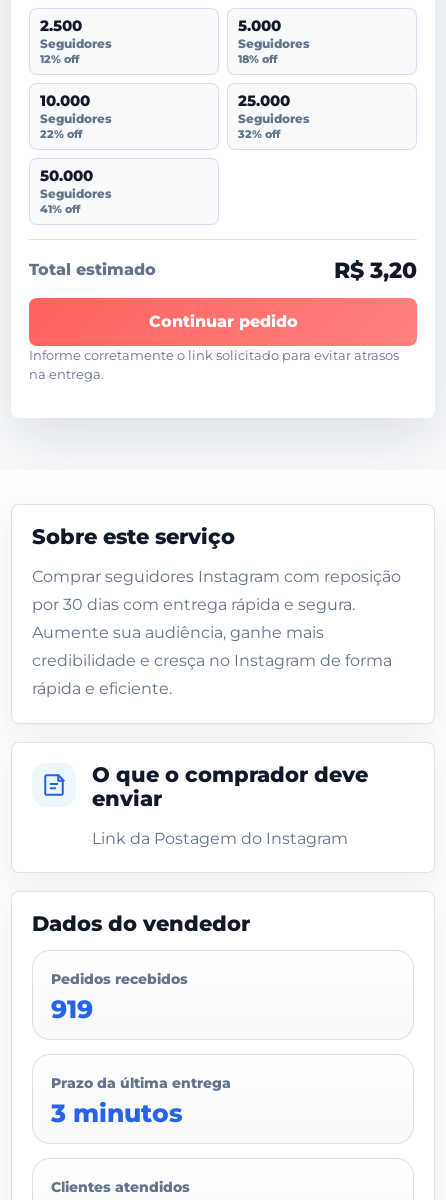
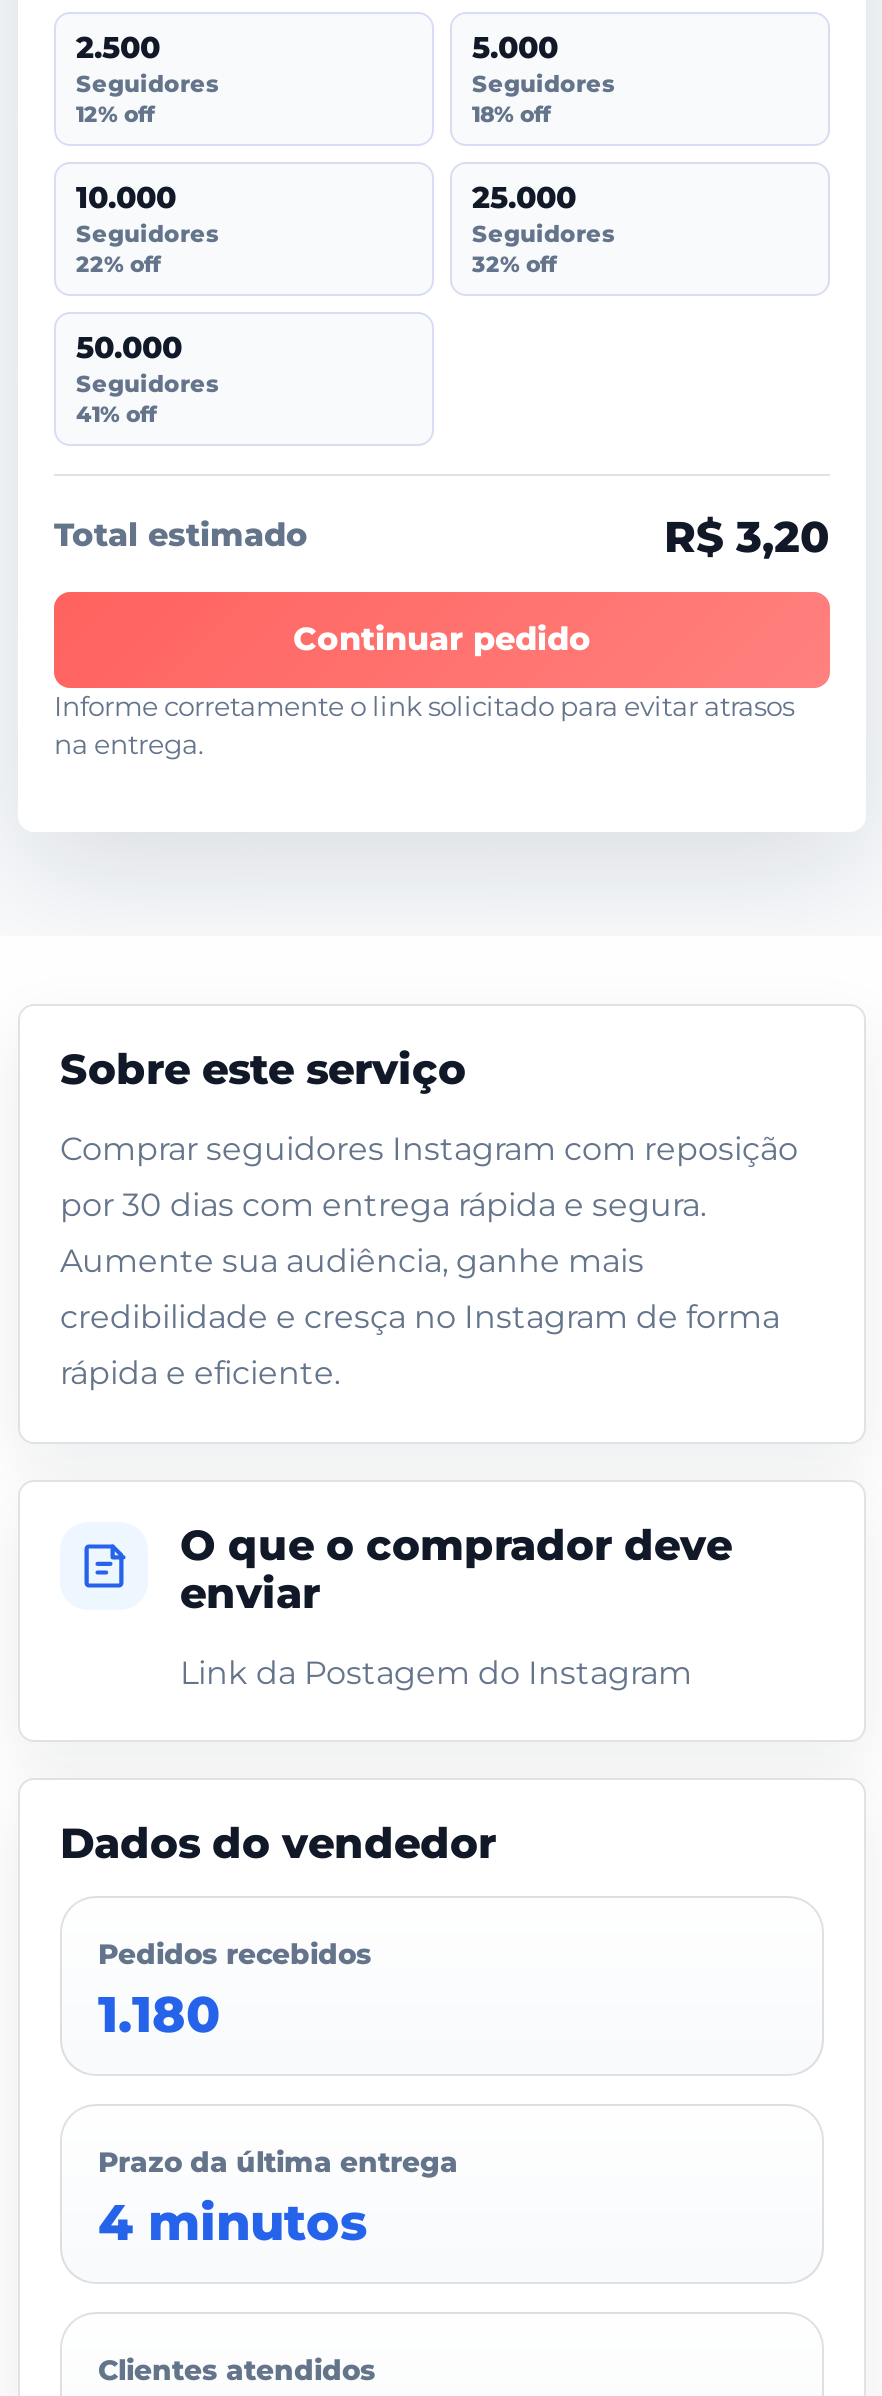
[51,994,93,1024] 919 -> [98,1984,220,2044] 1.180
[51,1098,183,1128] 3 minutos -> [98,2192,368,2252] 4 minutos

